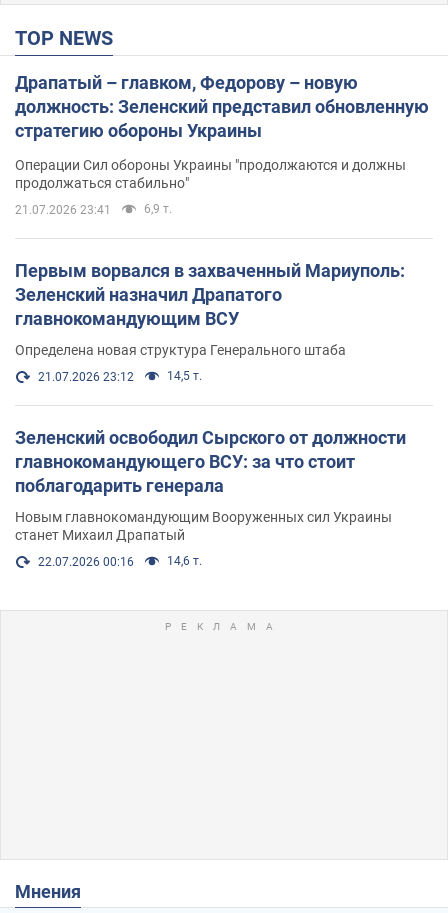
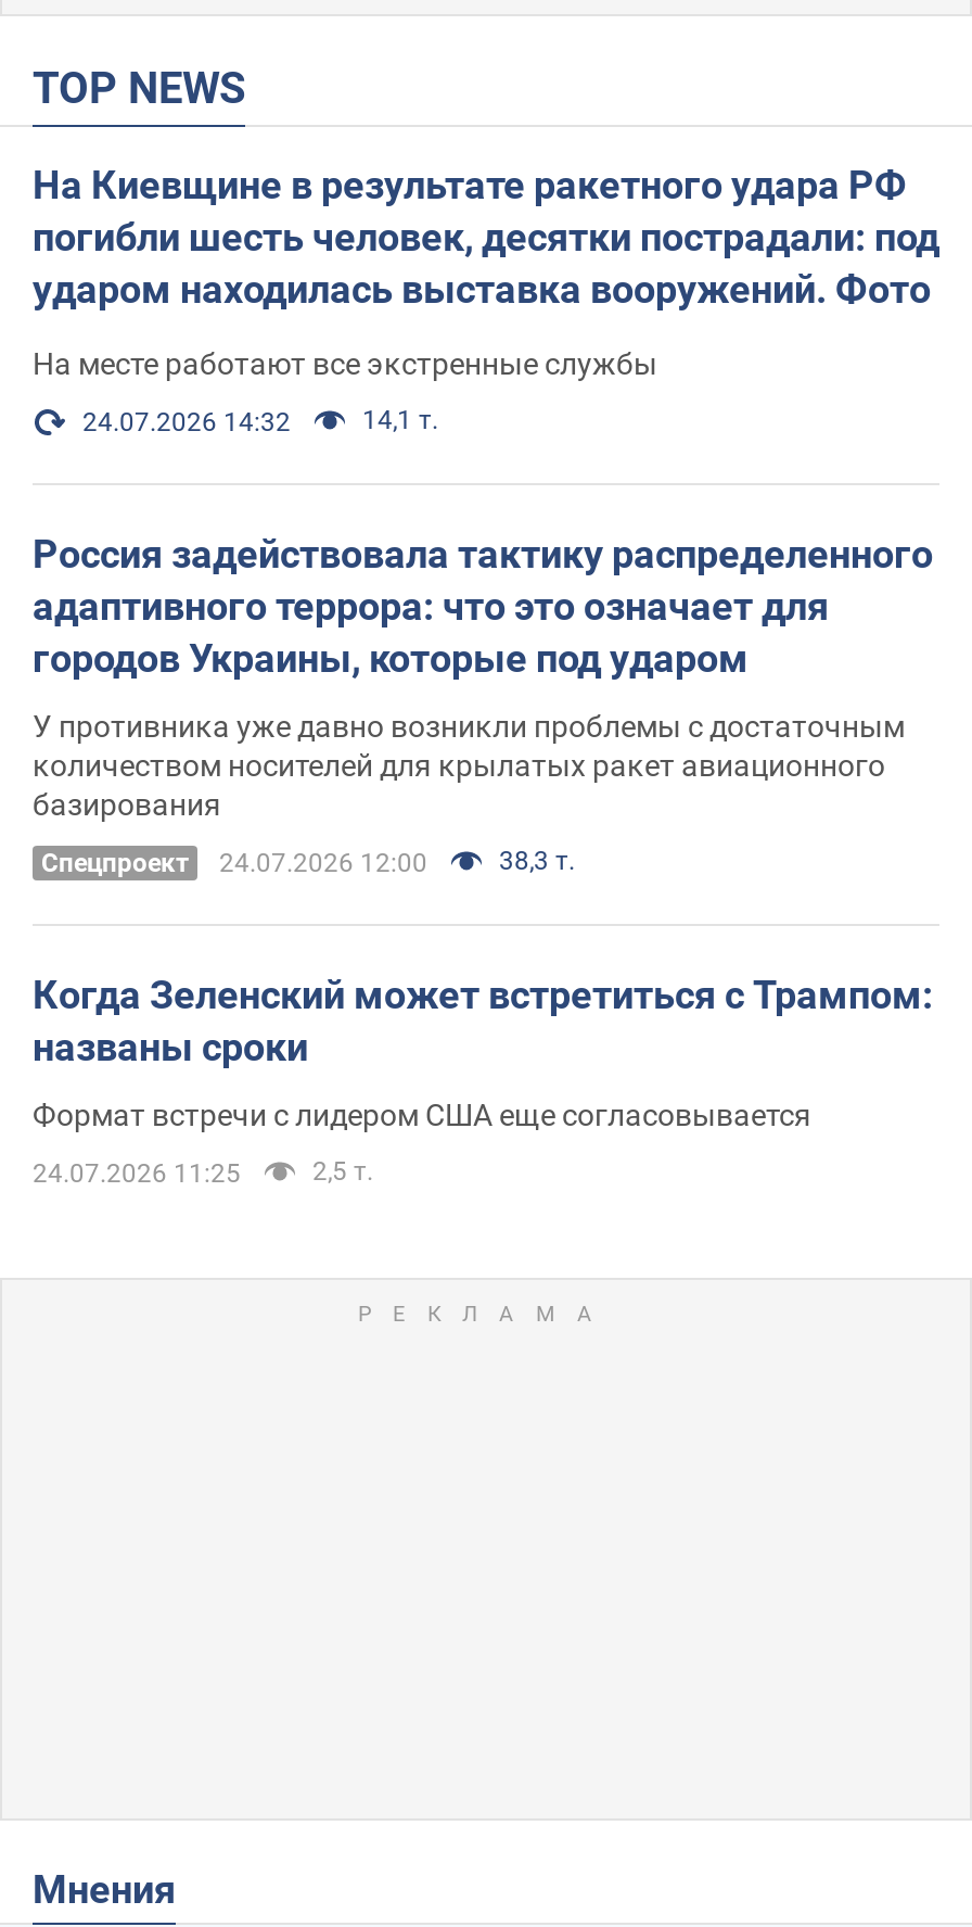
[15,72,429,141] Драпатый – главком, Федорову – новую | должность: Зеленский представил обновленную | стратегию обороны Украины -> [33,162,939,312] На Киевщине в результате ракетного удара РФ | погибли шесть человек, десятки пострадали: под | ударом находилась выставка вооружений. Фото
[15,157,406,191] Операции Сил обороны Украины "продолжаются и должны | продолжаться стабильно" -> [33,347,657,381] На месте работают все экстренные службы
[15,202,172,217] 21.07.2026 23:41 | 6,9 т. -> [82,405,438,438] 24.07.2026 14:32 | 14,1 т.
[15,260,405,329] Первым ворвался в захваченный Мариуполь: | Зеленский назначил Драпатого | главнокомандующим ВСУ -> [33,531,933,681] Россия задействовала тактику распределенного | адаптивного террора: что это означает для | городов Украины, которые под ударом
[15,342,346,358] Определена новая структура Генерального штаба -> [33,709,905,822] У противника уже давно возникли проблемы с достаточным | количеством носителей для крылатых ракет авиационного | базирования
[38,369,202,384] 21.07.2026 23:12 | 14,5 т. -> [41,846,575,878] Спецпроект | 24.07.2026 12:00 | 38,3 т.
[15,427,406,496] Зеленский освободил Сырского от должности | главнокомандующего ВСУ: за что стоит | поблагодарить генерала -> [33,972,933,1070] Когда Зеленский может встретиться с Трампом: | названы сроки
[15,509,392,543] Новым главнокомандующим Вооруженных сил Украины | станет Михаил Драпатый -> [33,1098,811,1133] Формат встречи с лидером США еще согласовывается
[38,554,202,569] 22.07.2026 00:16 | 14,6 т. -> [33,1156,373,1189] 24.07.2026 11:25 | 2,5 т.

